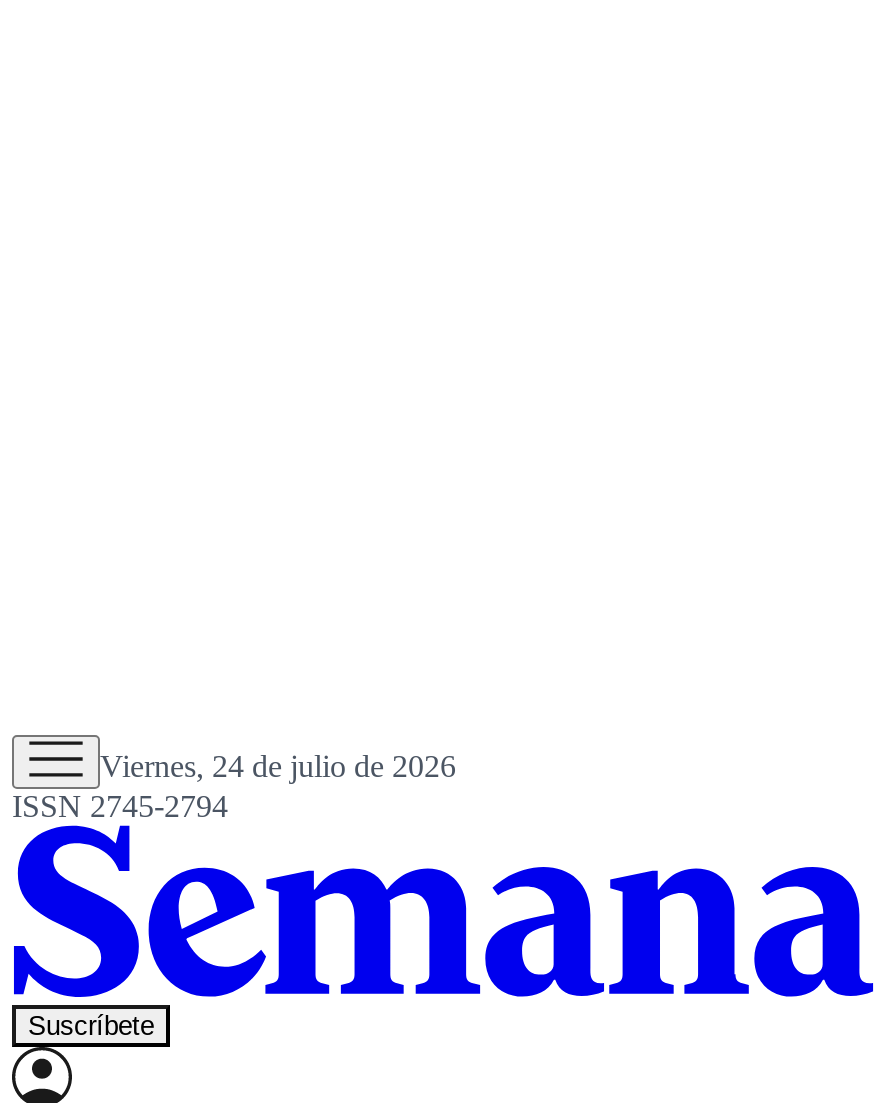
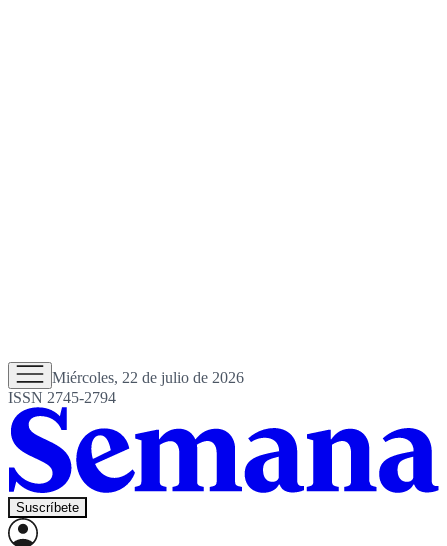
[100,749,456,783] Viernes, 24 de julio de 2026 -> [52,369,244,386] Miércoles, 22 de julio de 2026

